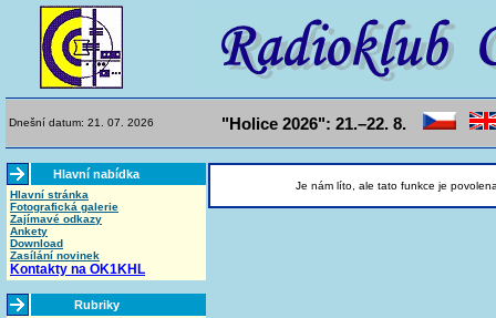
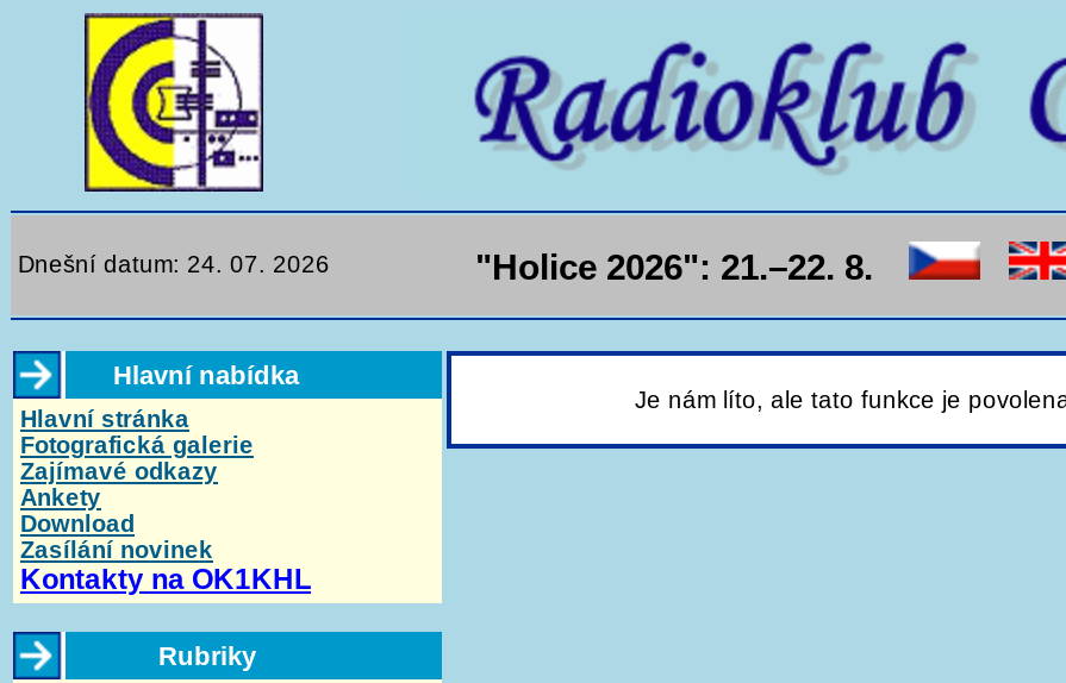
[6,116,161,129] Dnešní datum: 21. 07. 2026 -> [11,251,344,277] Dnešní datum: 24. 07. 2026

